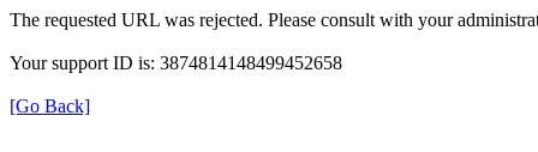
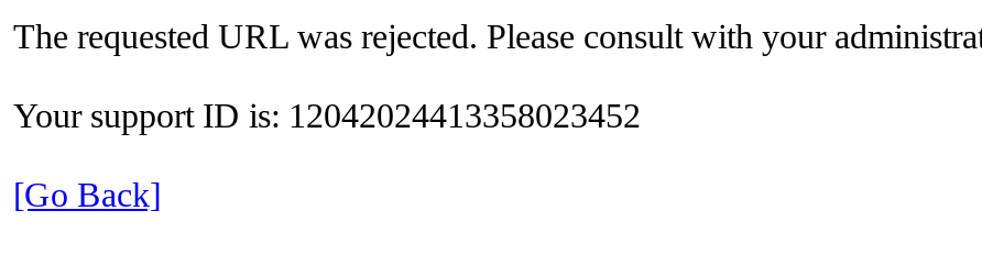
[10,53,342,73] Your support ID is: 3874814148499452658 -> [13,97,641,134] Your support ID is: 12042024413358023452

